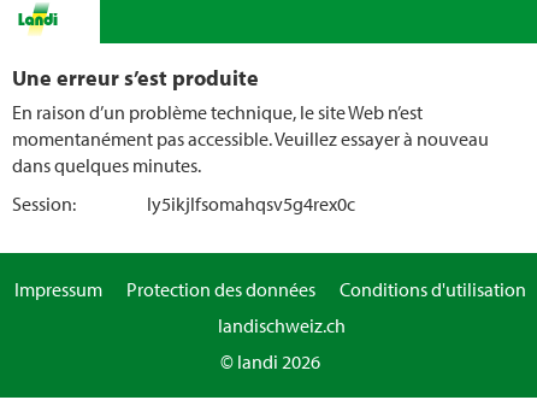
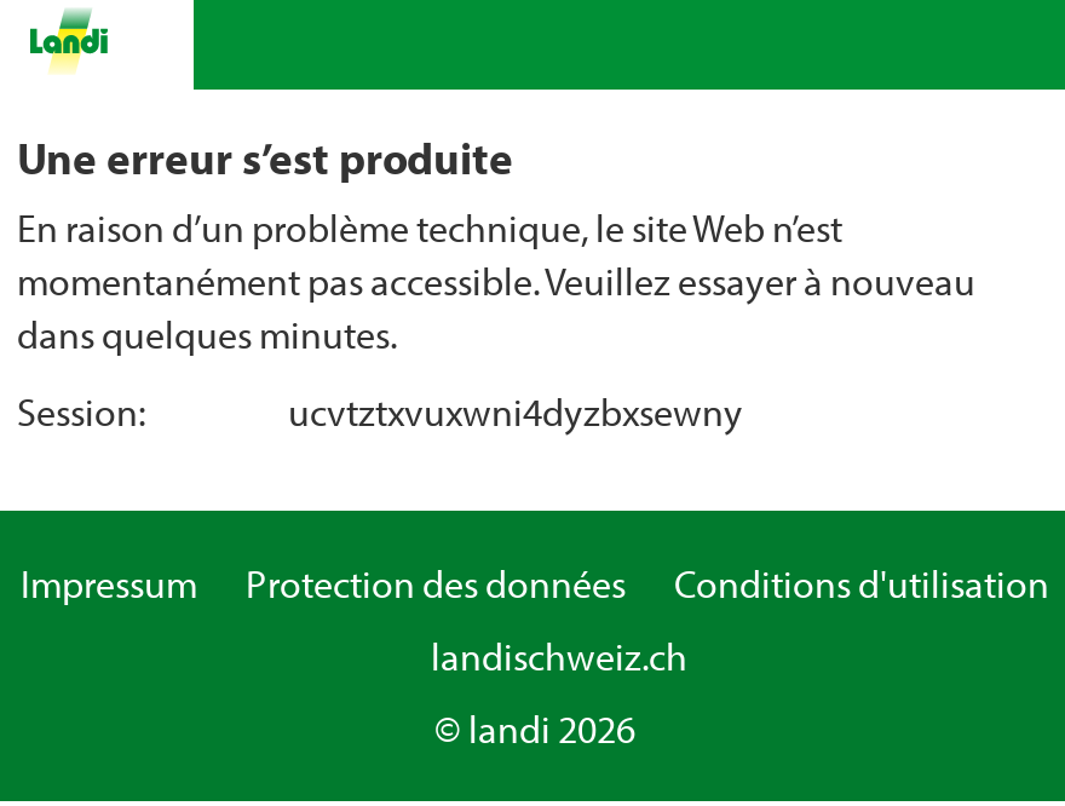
[147,192,355,216] ly5ikjlfsomahqsv5g4rex0c -> [288,387,743,436] ucvtztxvuxwni4dyzbxsewny

